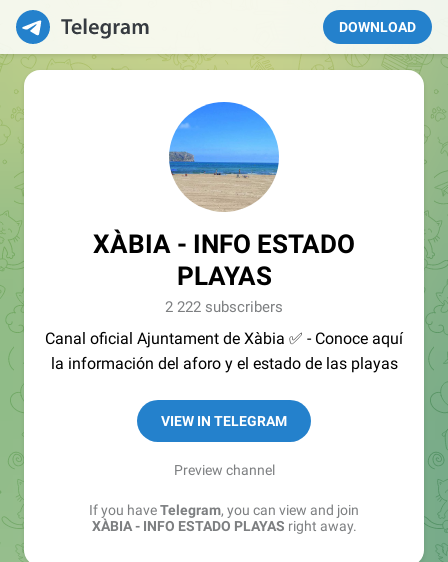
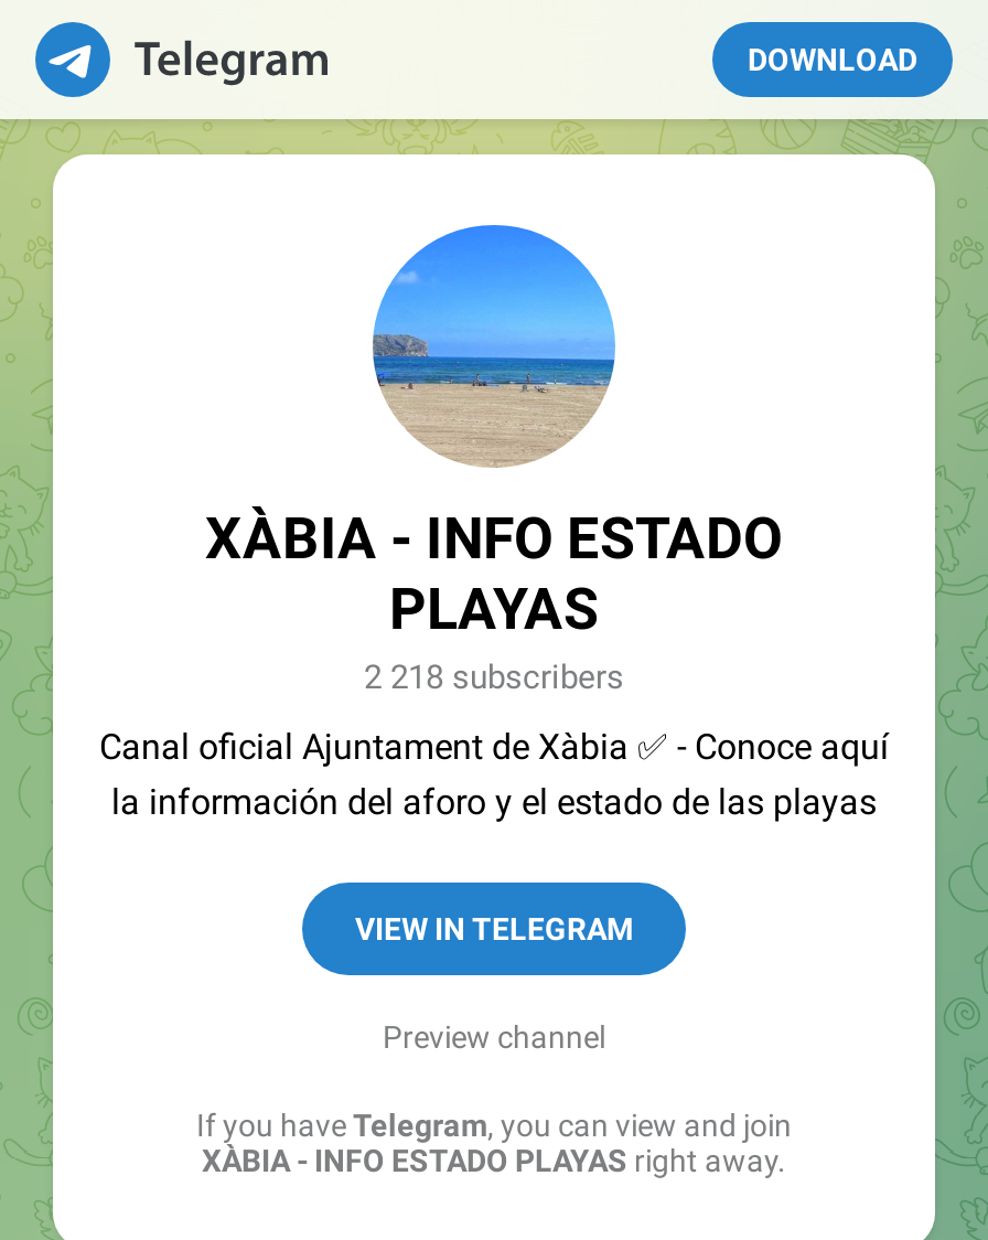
[165,298,283,316] 2 222 subscribers -> [364,658,624,697] 2 218 subscribers

